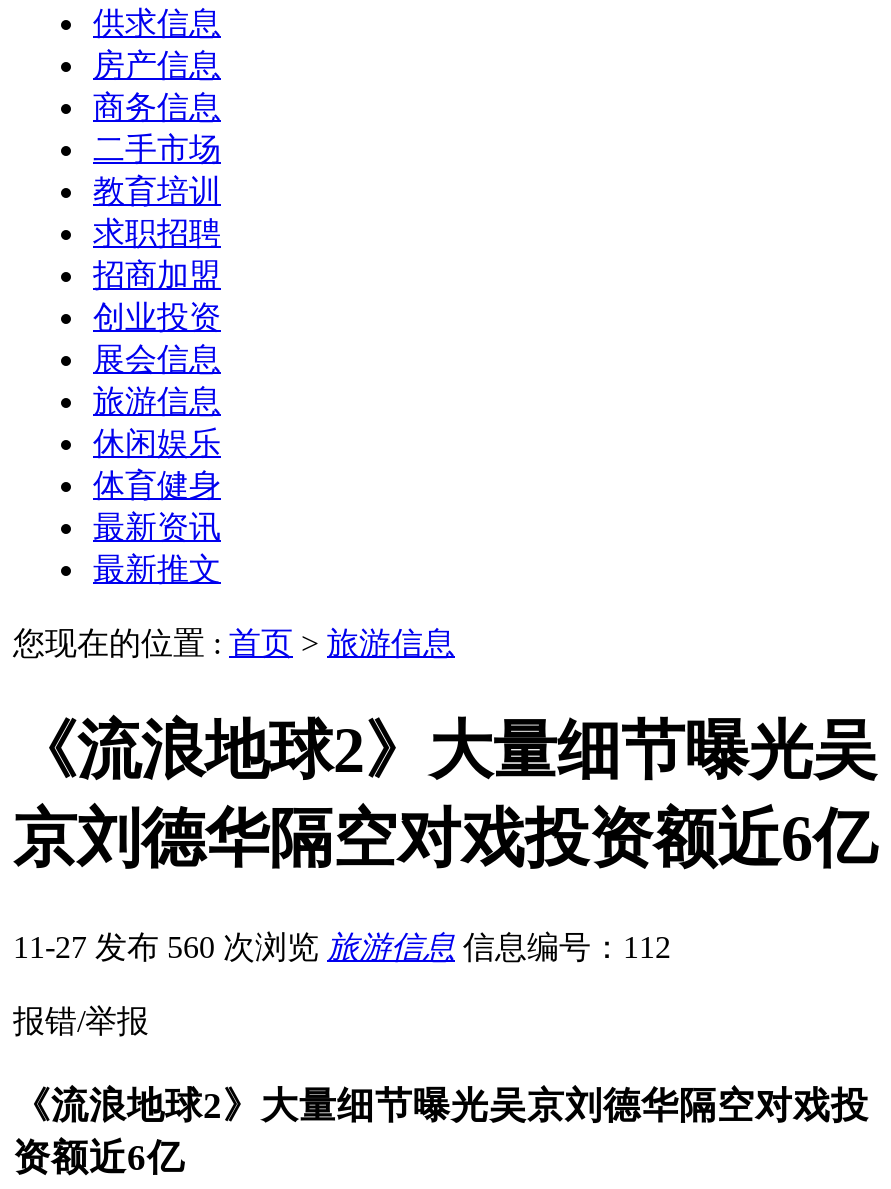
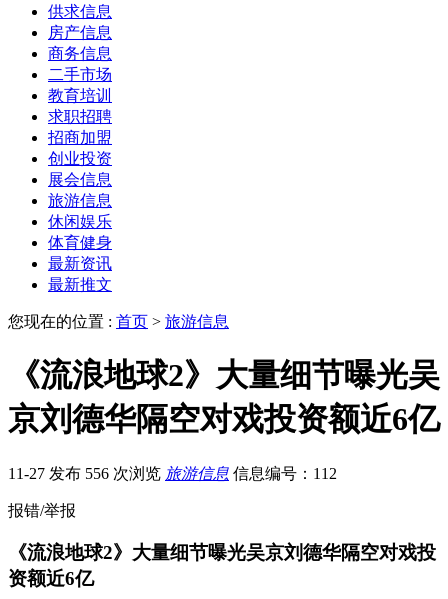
[13,929,671,963] 11-27 发布 560 次浏览 旅游信息 信息编号：112 -> [8,465,337,482] 11-27 发布 556 次浏览 旅游信息 信息编号：112

